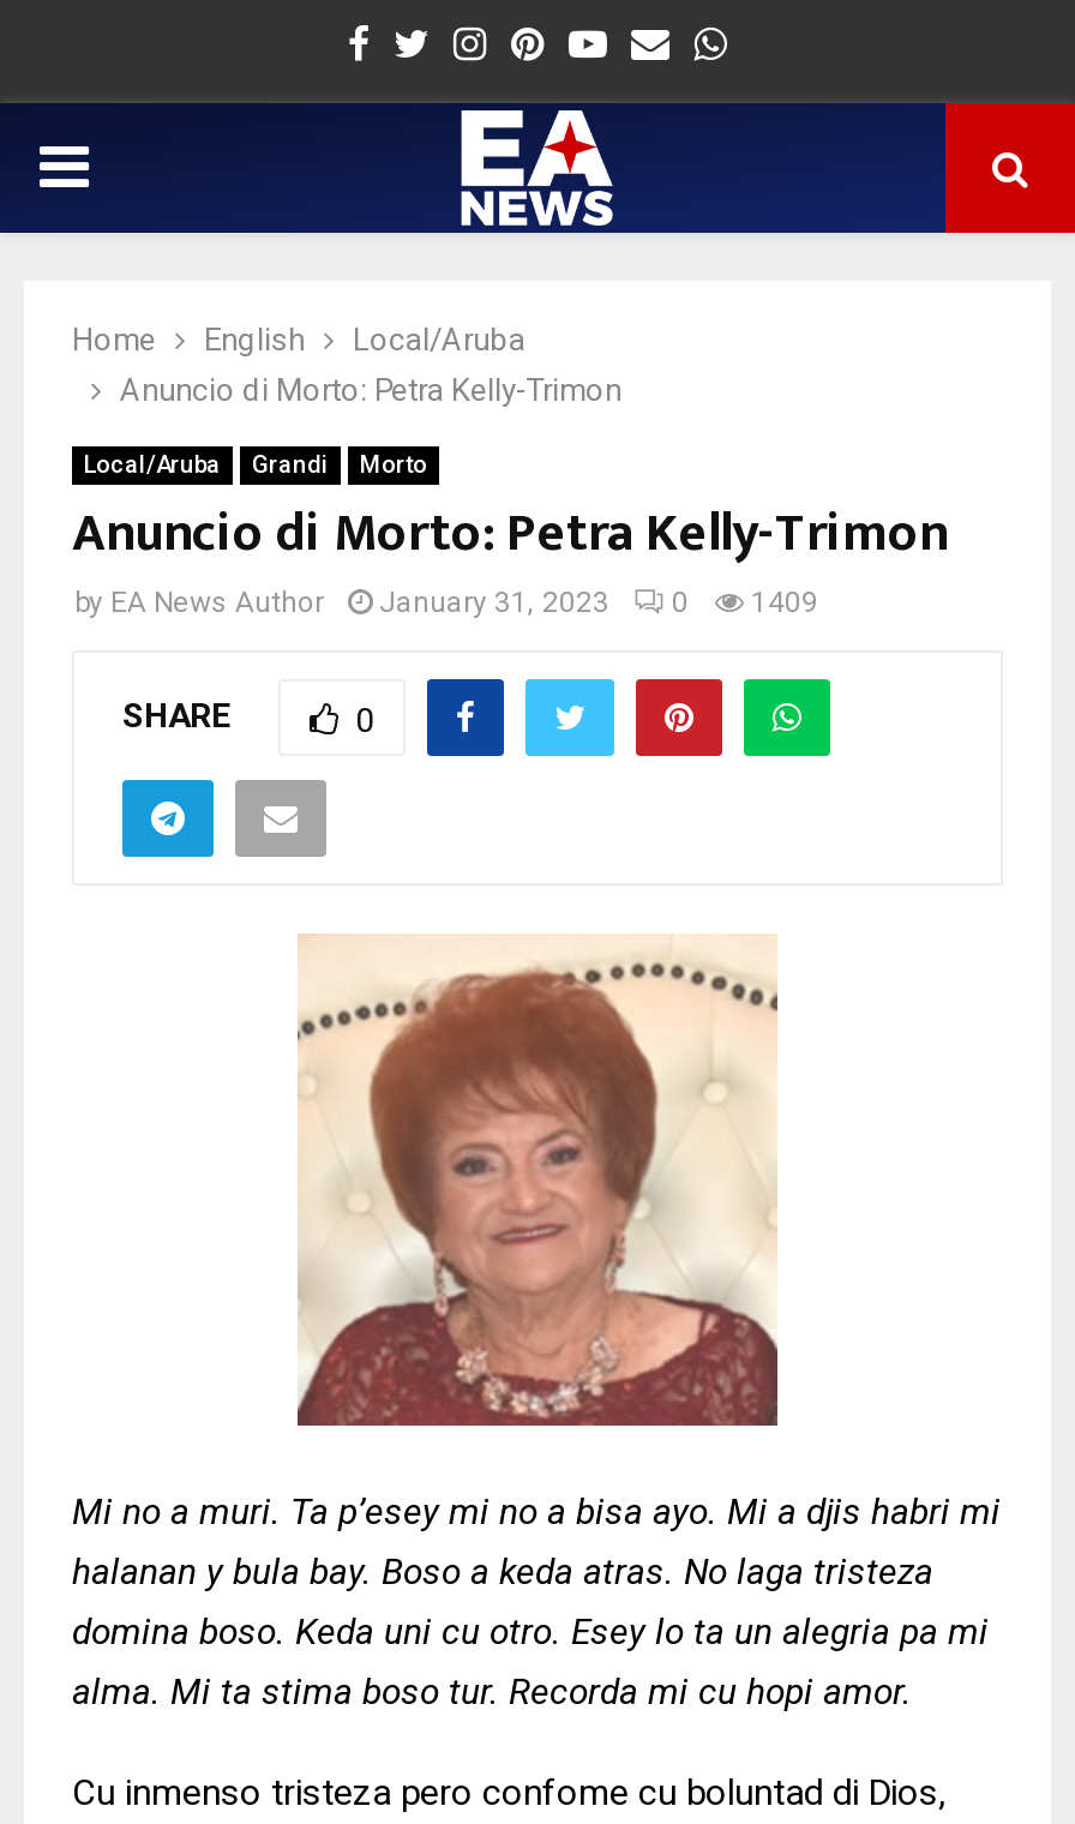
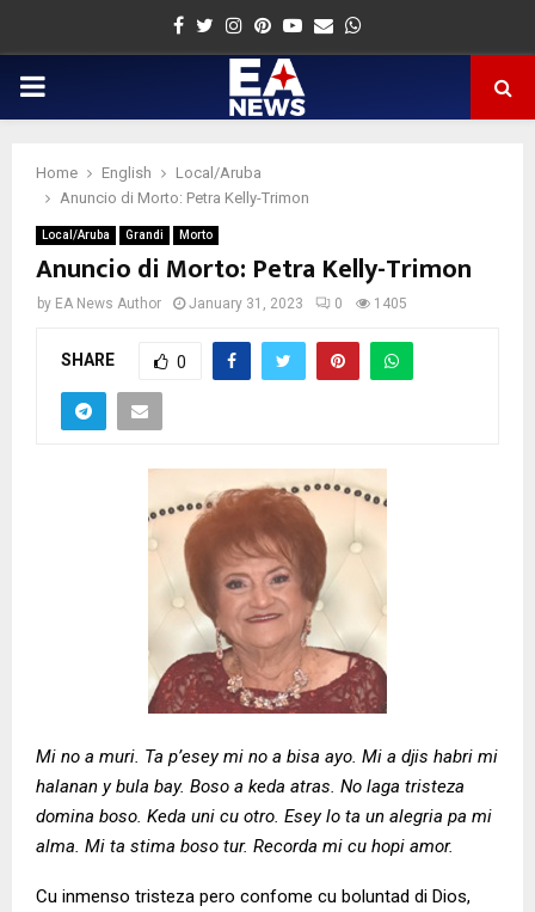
[74,586,818,619] by EA News Author January 31, 2023 0 1409 -> [37,295,407,312] by EA News Author January 31, 2023 0 1405

